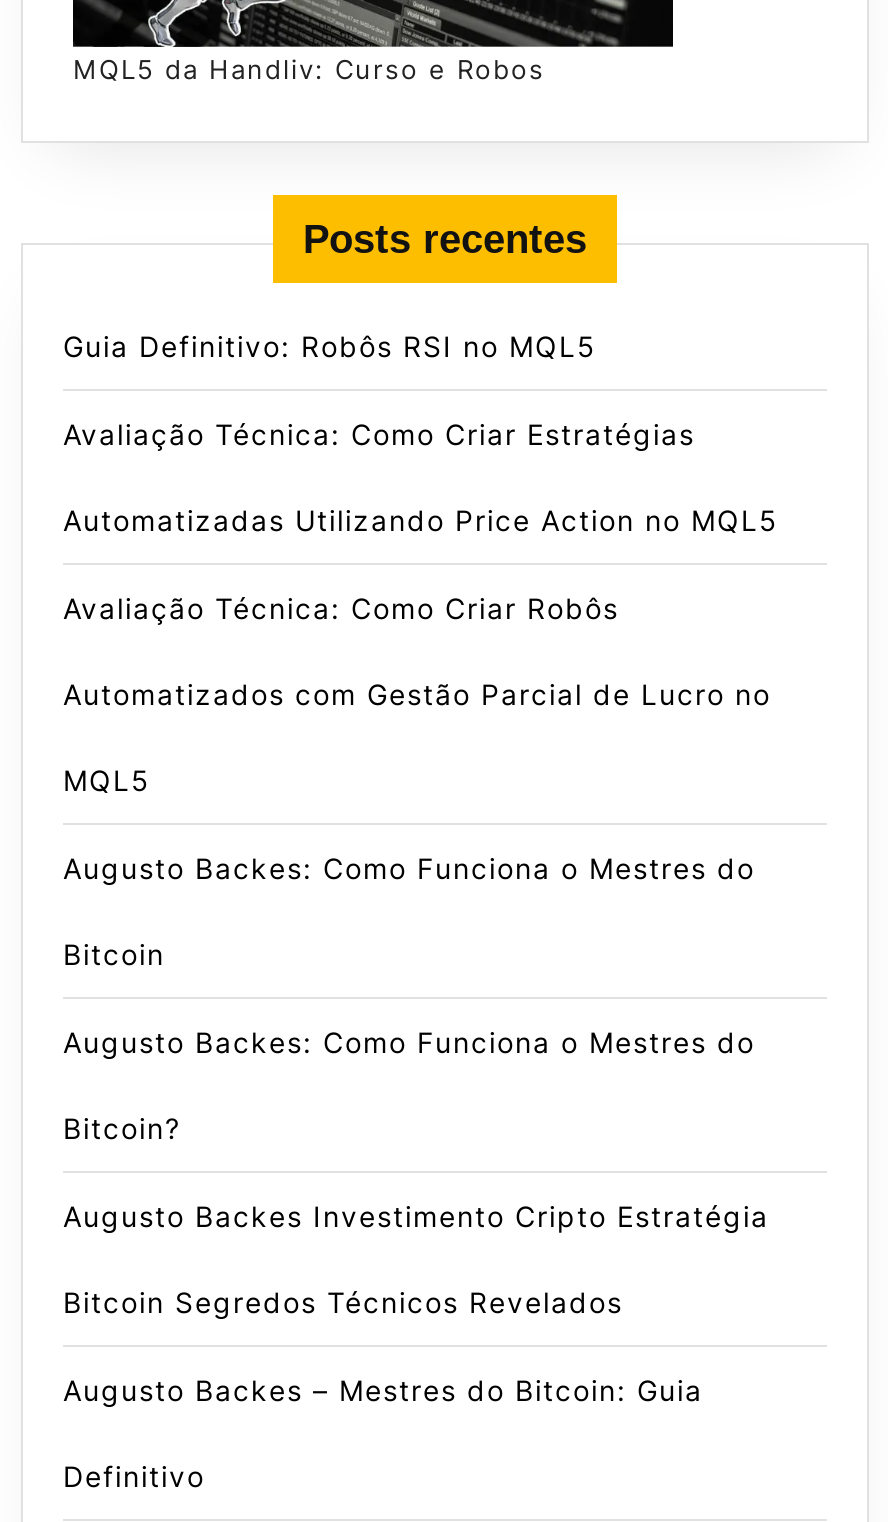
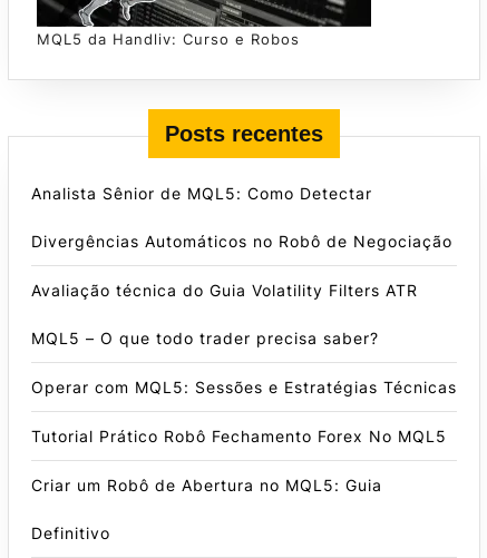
[63,329,779,1407] Guia Definitivo: Robôs RSI no MQL5 | Avaliação Técnica: Como Criar Estratégias | Automatizadas Utilizando Price Action no MQL5 | Avaliação Técnica: Como Criar Robôs | Automatizados com Gestão Parcial de Lucro no | MQL5 | Augusto Backes: Como Funciona o Mestres do | Bitcoin | Augusto Backes: Como Funciona o Mestres do | Bitcoin? | Augusto Backes Investimento Cripto Estratégia | Bitcoin Segredos Técnicos Revelados | Augusto Backes – Mestres do Bitcoin: Guia -> [31,183,457,494] Analista Sênior de MQL5: Como Detectar | Divergências Automáticos no Robô de Negociação | Avaliação técnica do Guia Volatility Filters ATR | MQL5 – O que todo trader precisa saber? | Operar com MQL5: Sessões e Estratégias Técnicas | Tutorial Prático Robô Fechamento Forex No MQL5 | Criar um Robô de Abertura no MQL5: Guia

